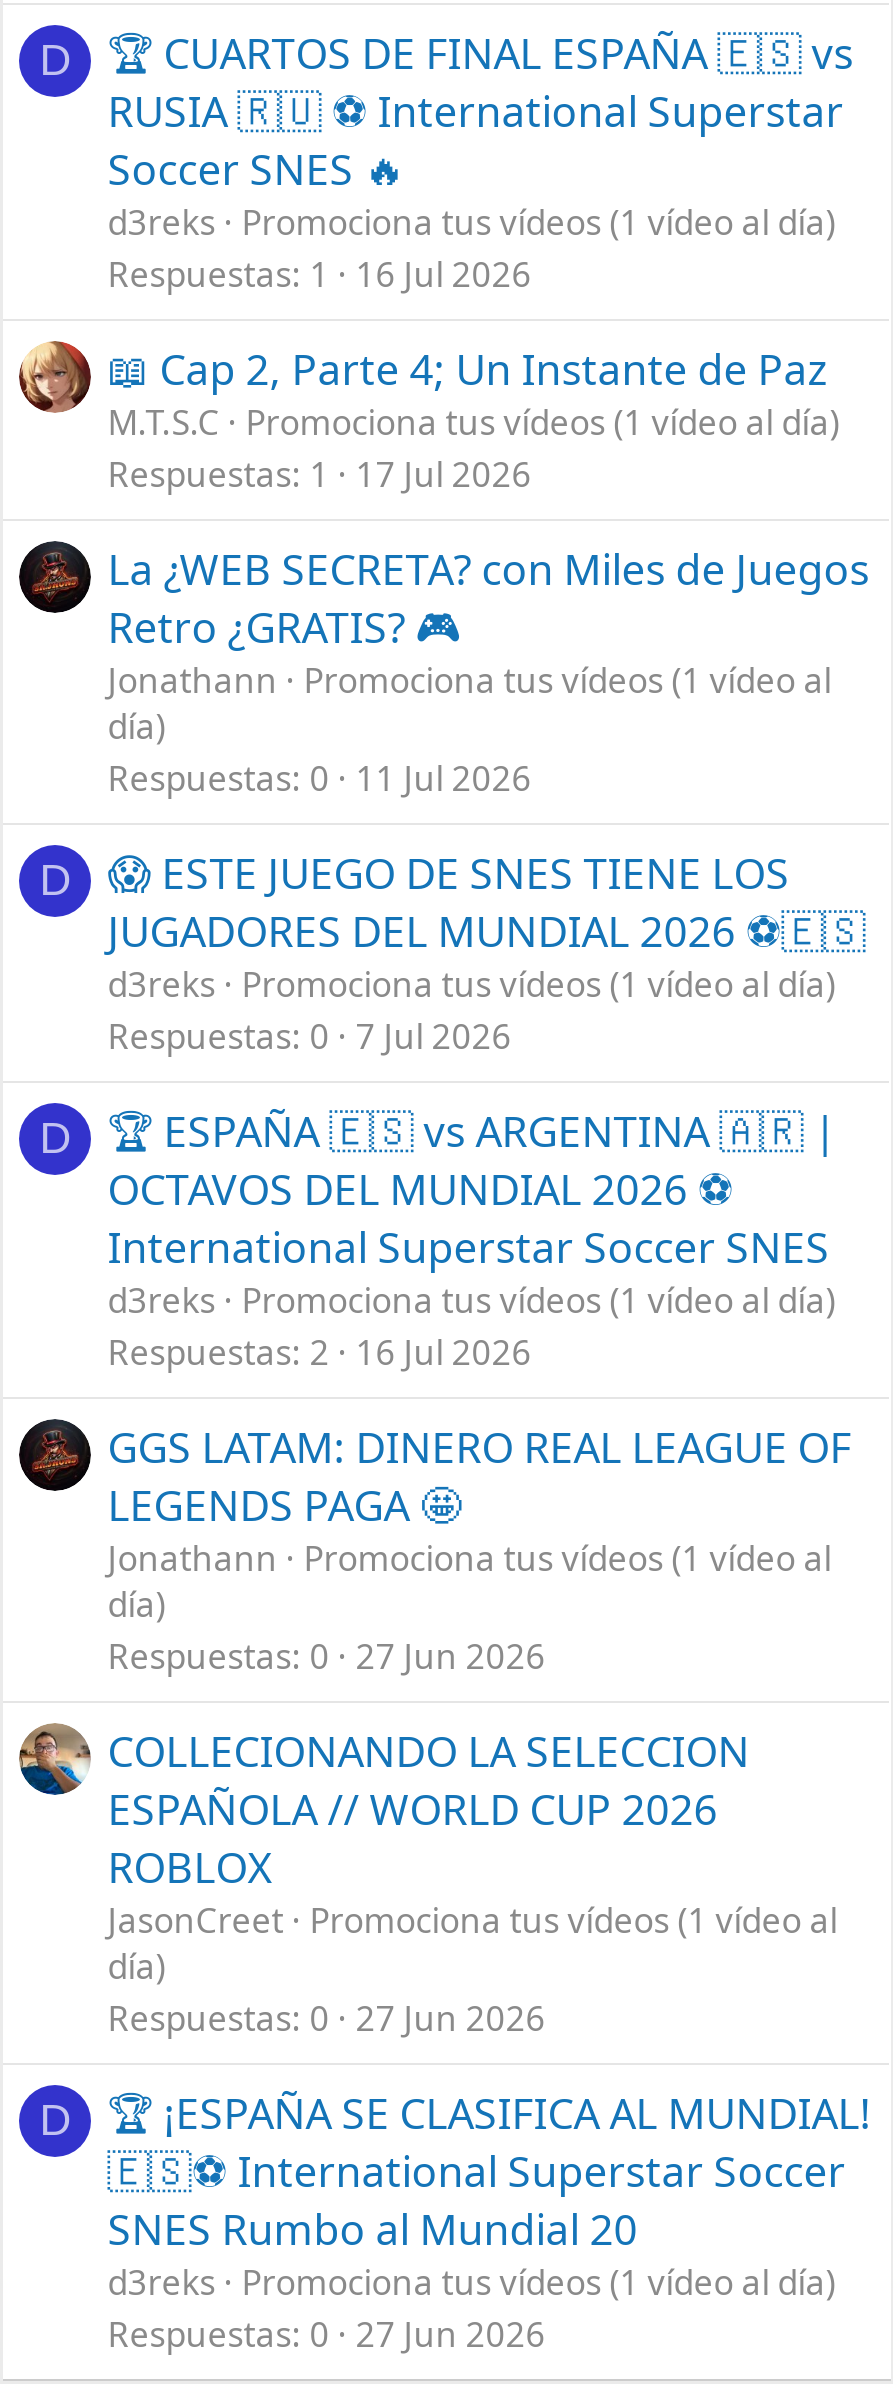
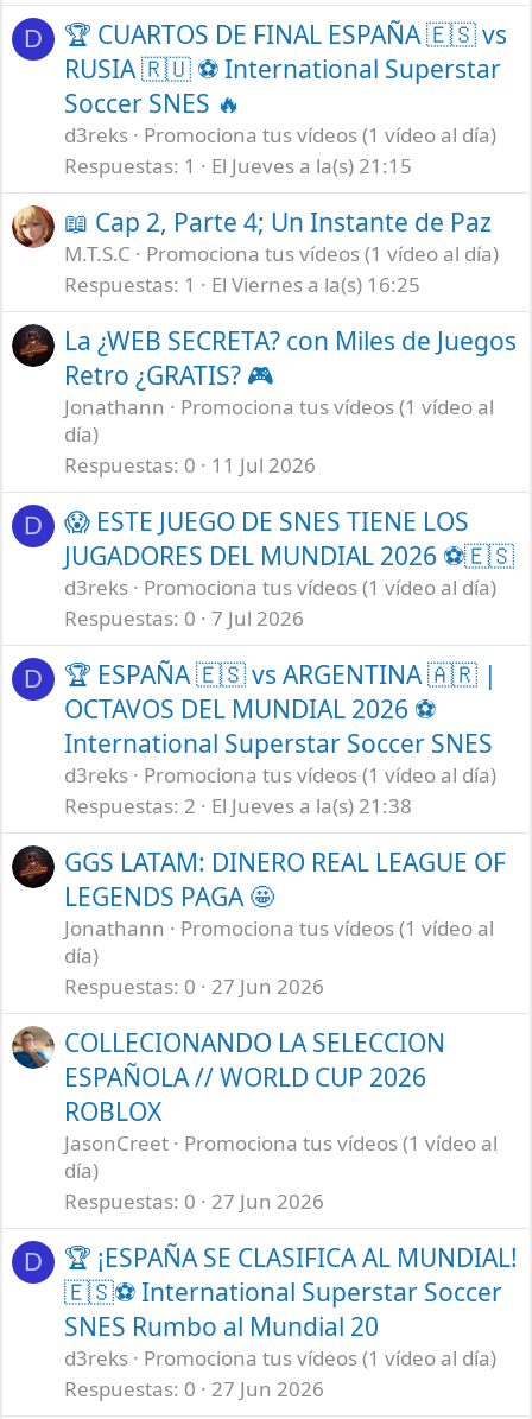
[107,252,531,298] Respuestas 1 16 Jul 2026 -> [64,152,412,180] Respuestas 1 El Jueves a la(s) 21:15
[107,452,531,498] Respuestas 1 17 Jul 2026 -> [64,271,421,299] Respuestas 1 El Viernes a la(s) 16:25
[107,1330,531,1376] Respuestas 2 16 Jul 2026 -> [64,793,412,820] Respuestas 2 El Jueves a la(s) 21:38

